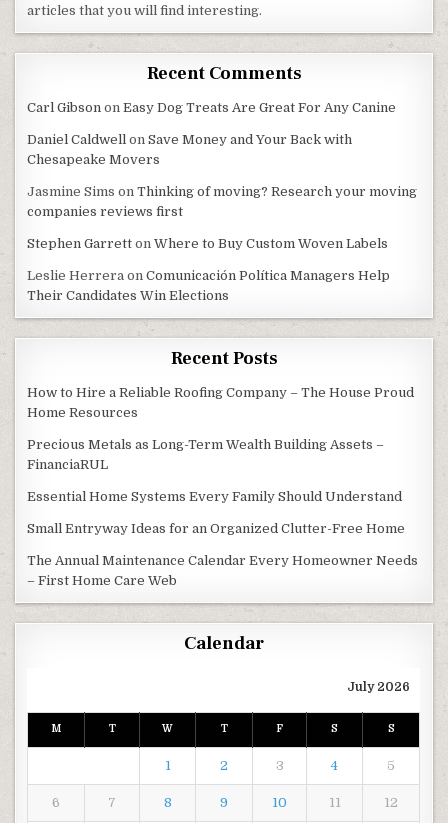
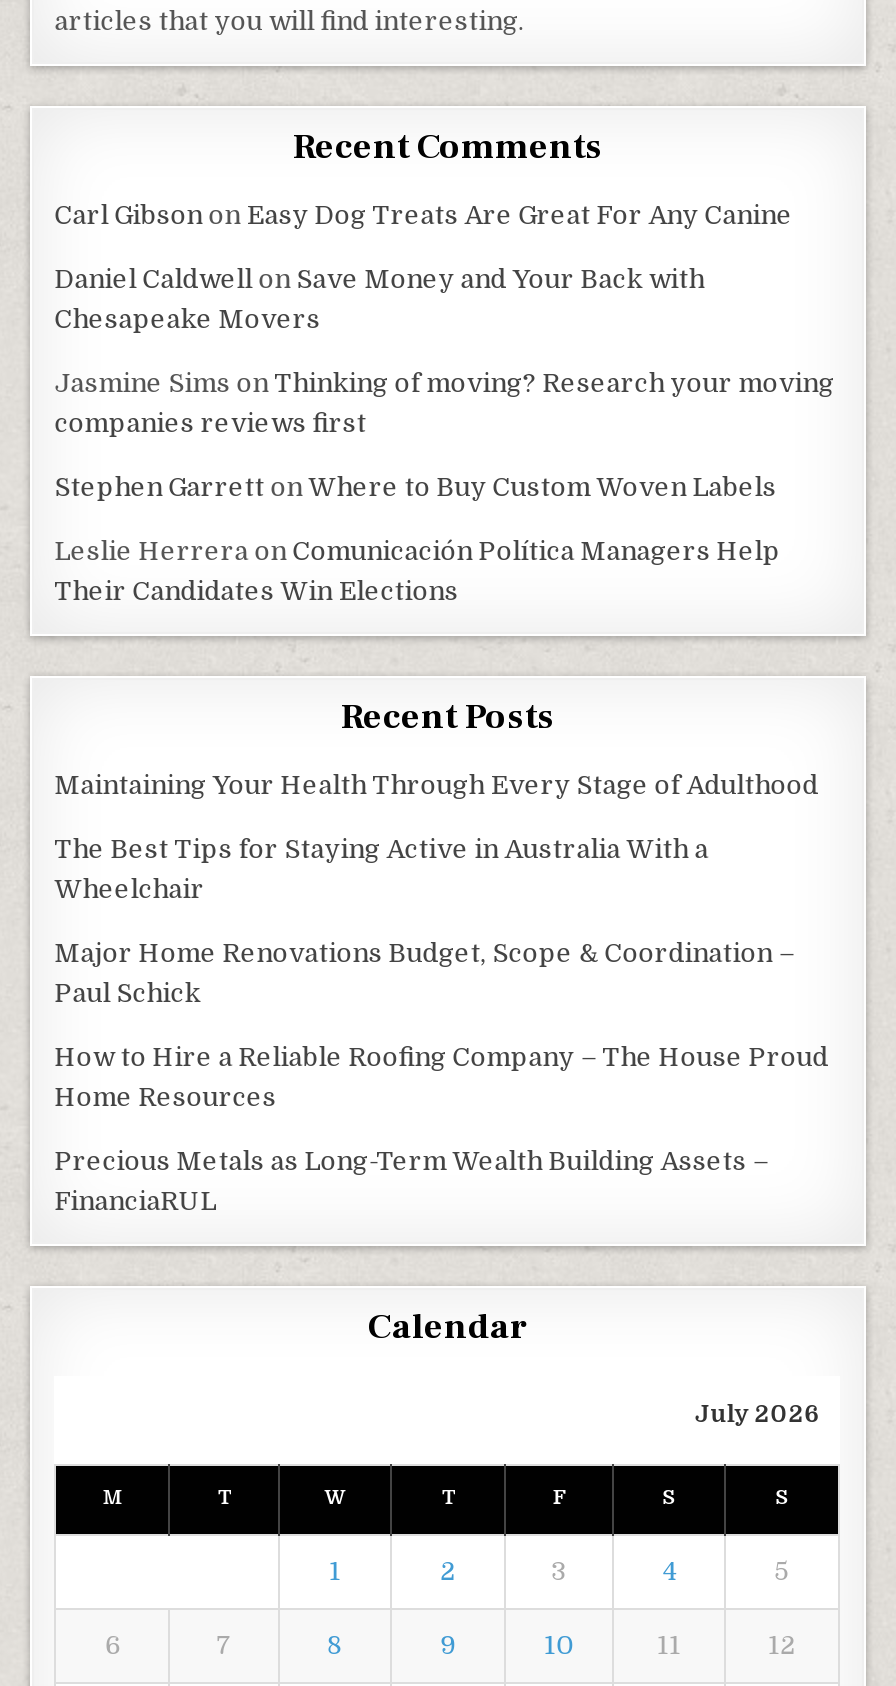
none -> [54,770,818,1008] Maintaining Your Health Through Every Stage of Adulthood | The Best Tips for Staying Active in Australia With a | Wheelchair | Major Home Renovations Budget, Scope & Coordination – | Paul Schick
moved [27,385,414,472] -> [54,1042,828,1216]: How to Hire a Reliable Roofing Company – The House Proud | Home Resources | Precious Metals as Long-Term Wealth Building Assets – | FinanciaRUL
[27,489,418,588] Essential Home Systems Every Family Should Understand | Small Entryway Ideas for an Organized Clutter-Free Home | The Annual Maintenance Calendar Every Homeowner Needs | – First Home Care Web -> none

